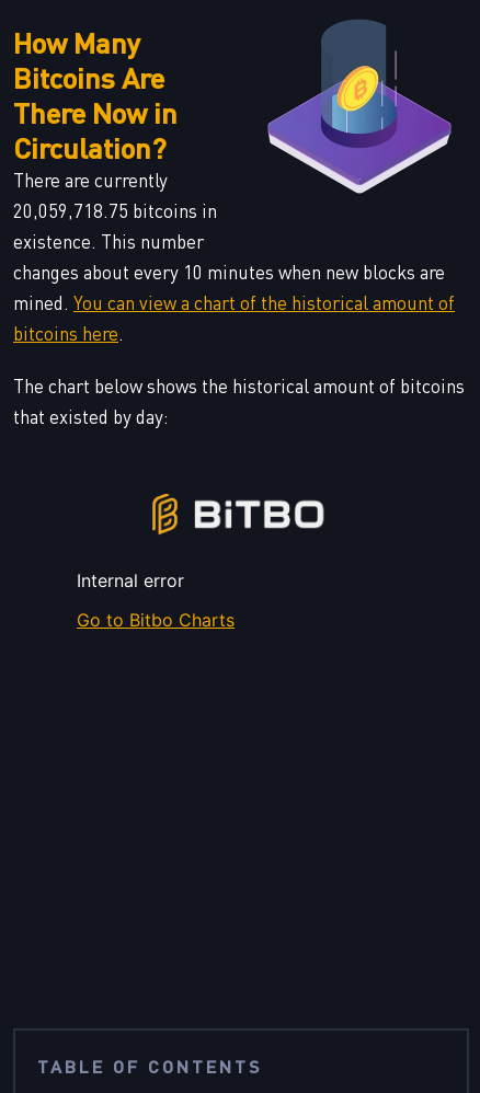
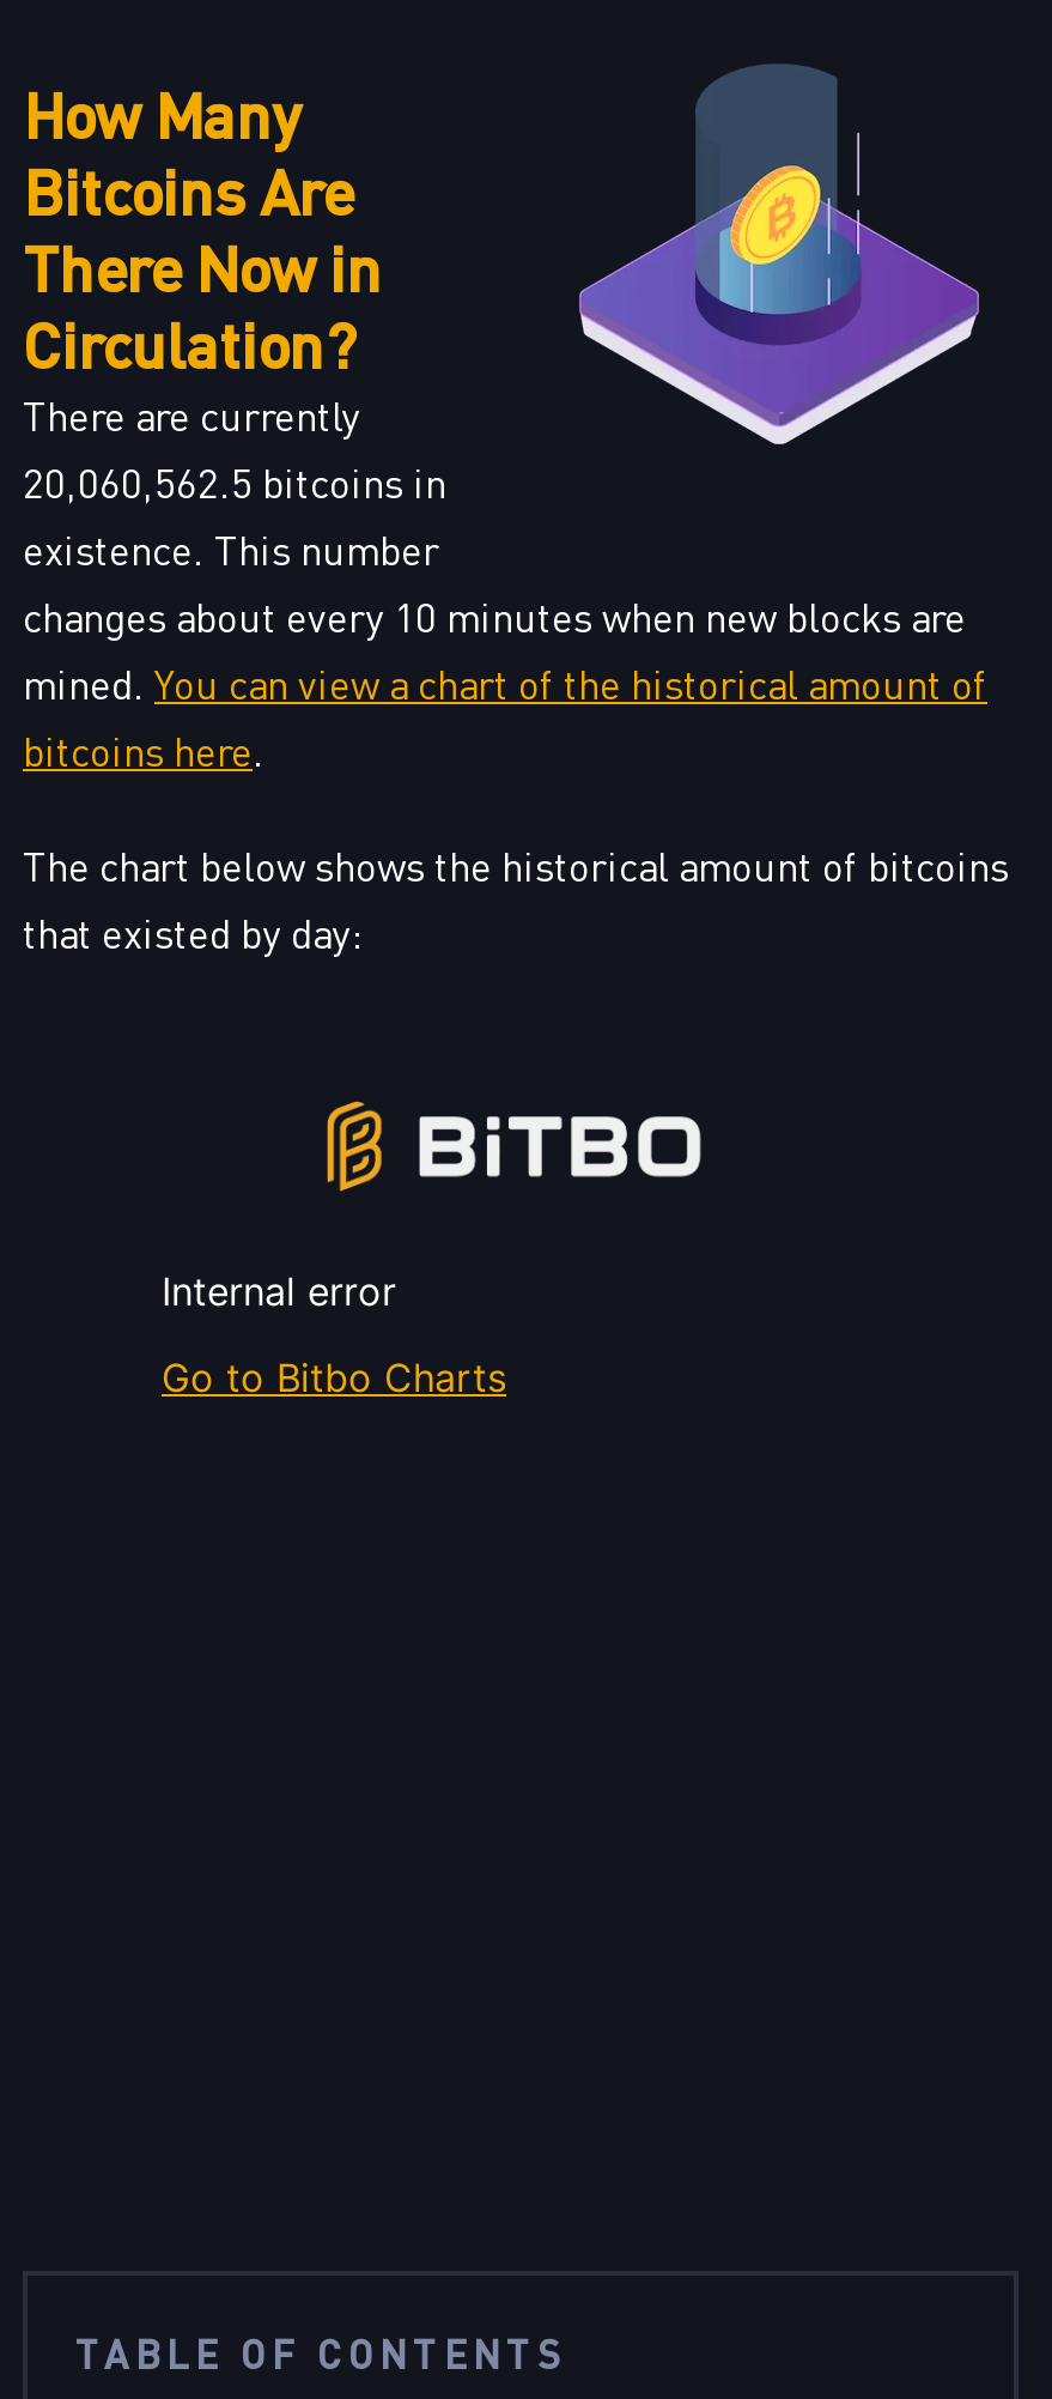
[13,197,217,223] 20,059,718.75 bitcoins in -> [23,452,446,510] 20,060,562.5 bitcoins in

